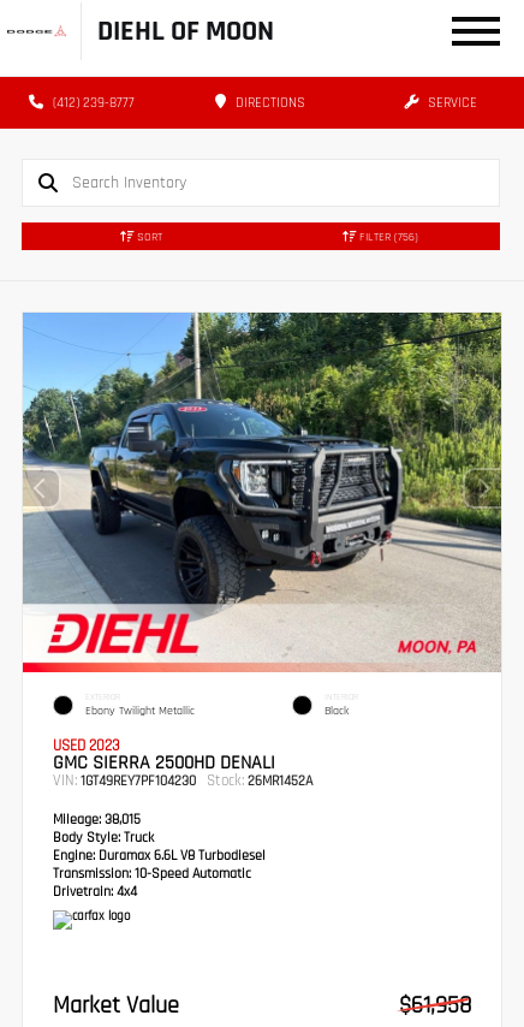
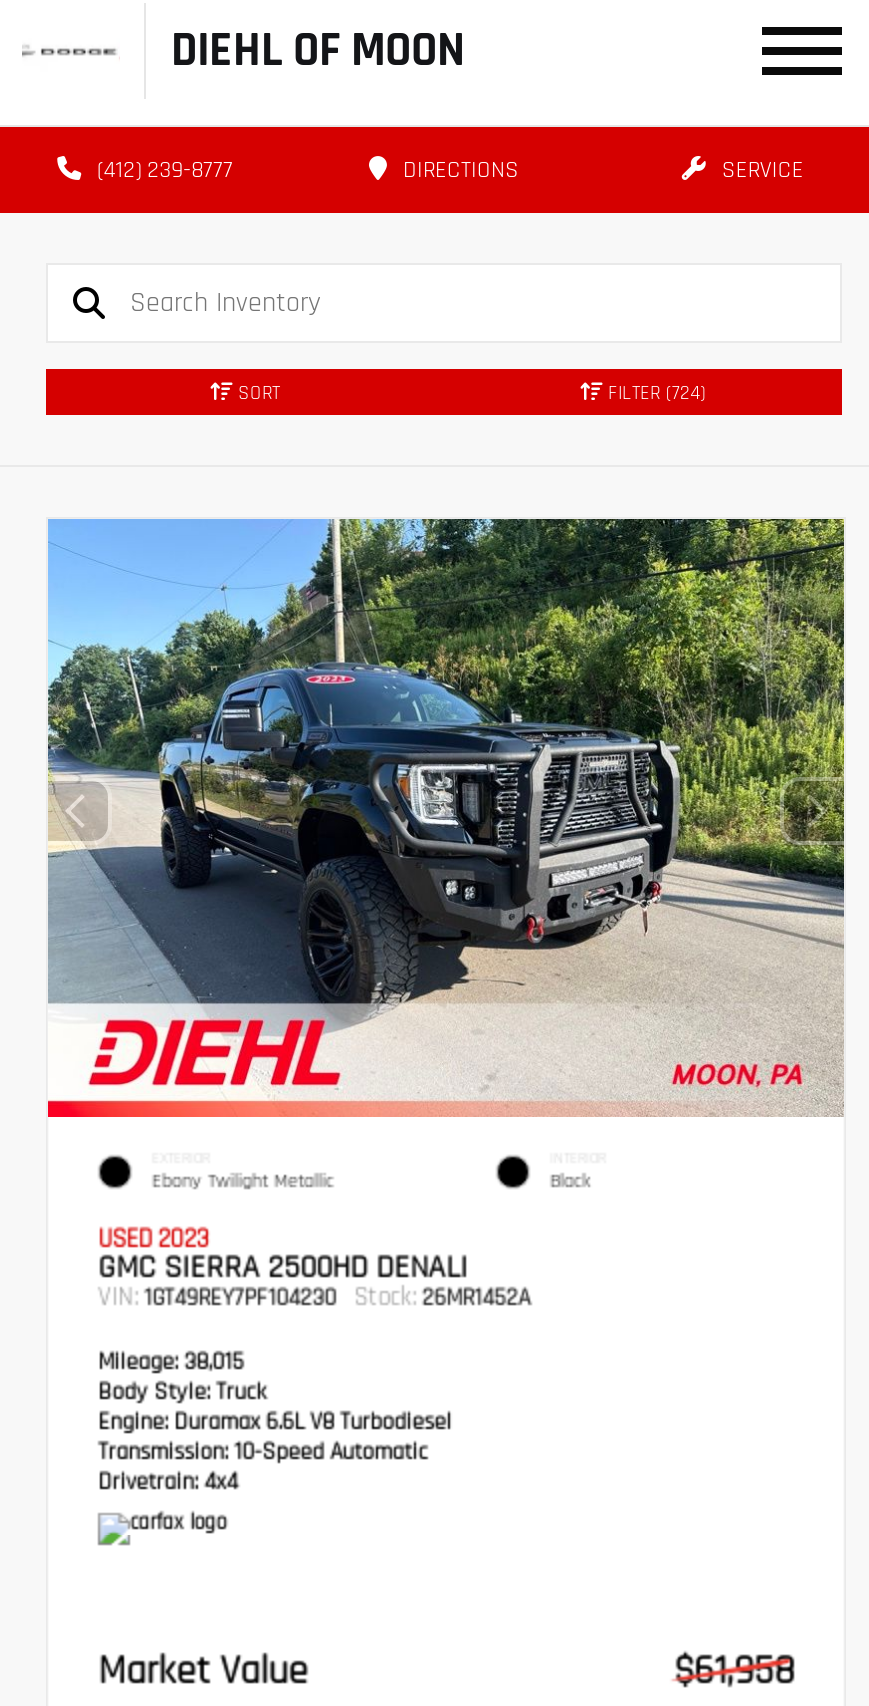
[356,229,418,244] FILTER (756) -> [602,381,706,405] FILTER (724)

